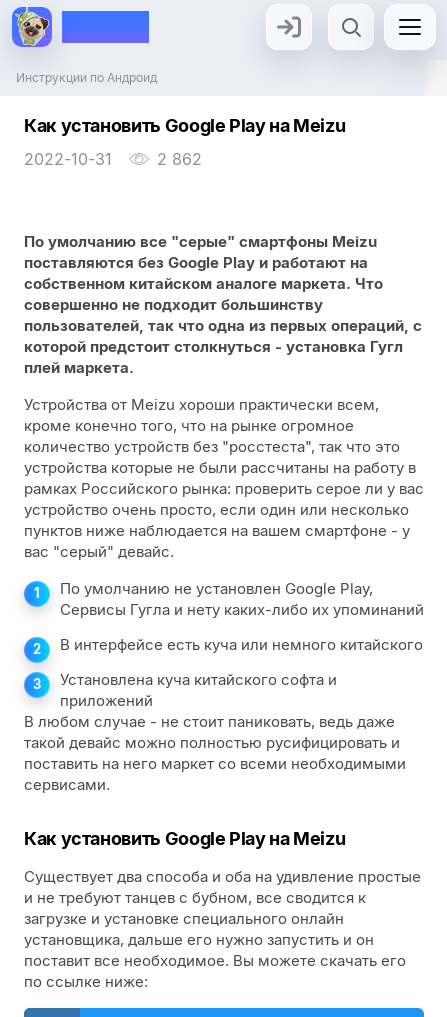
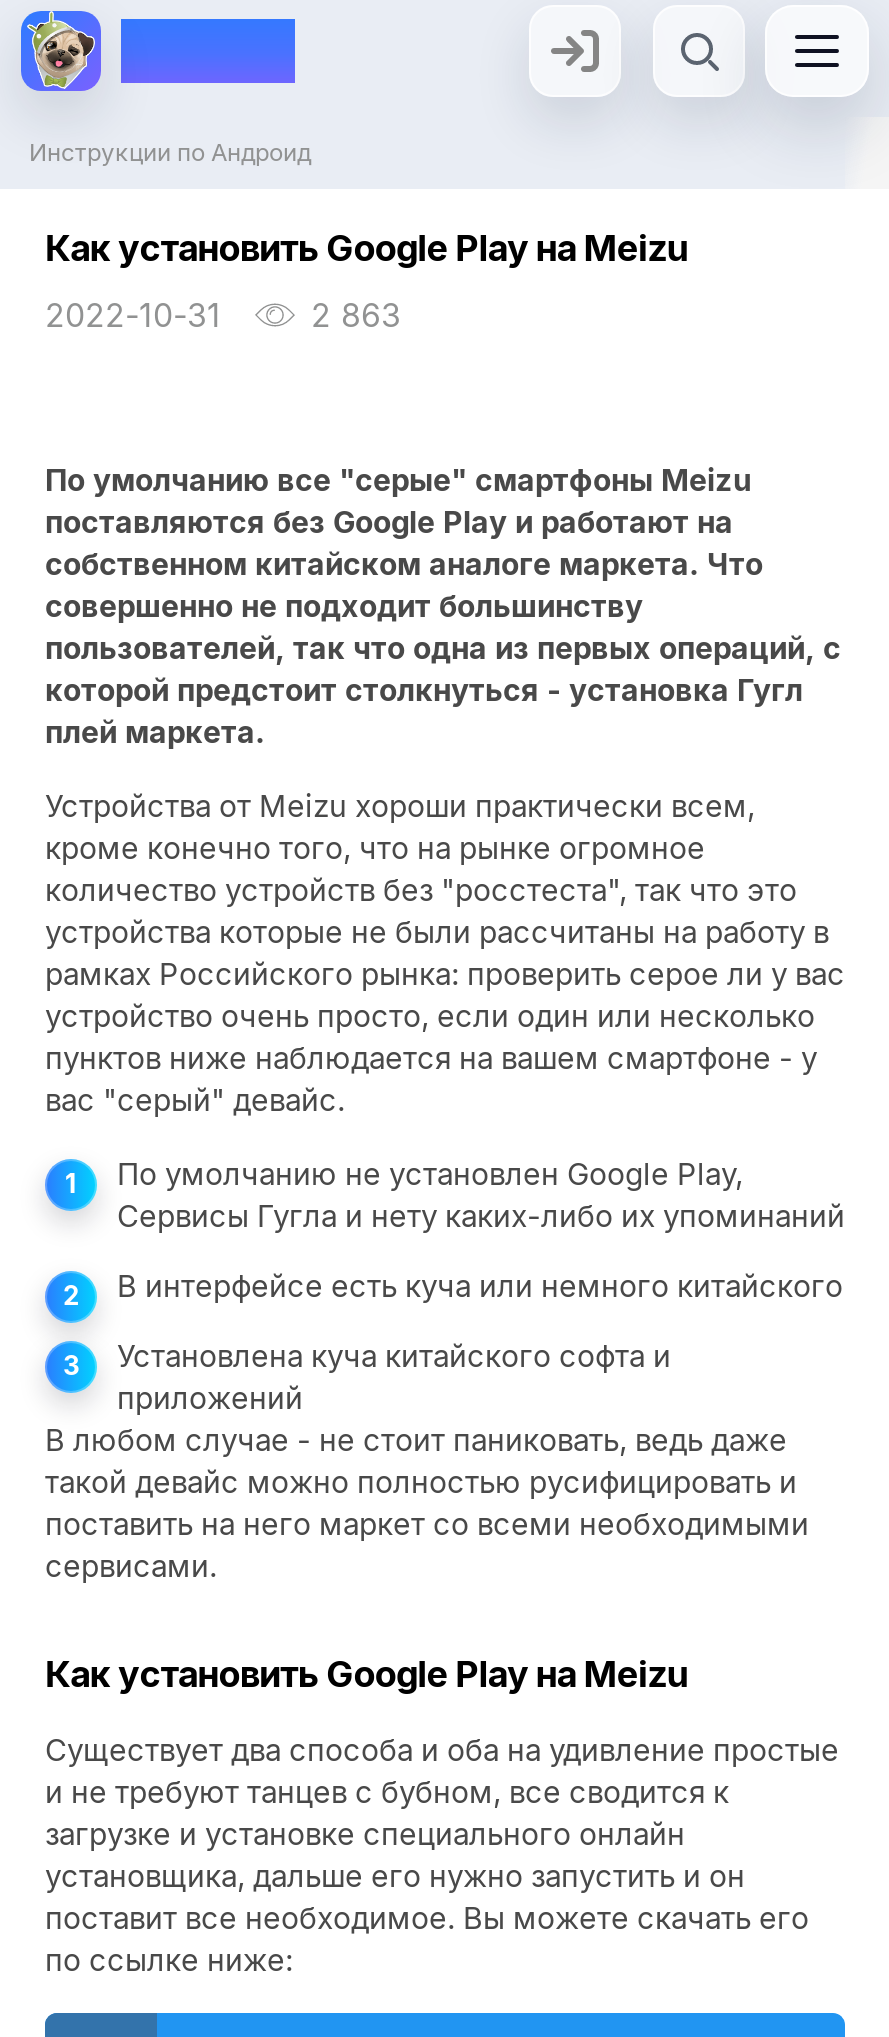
[157,149,202,169] 2 862 -> [311,295,401,335] 2 863

